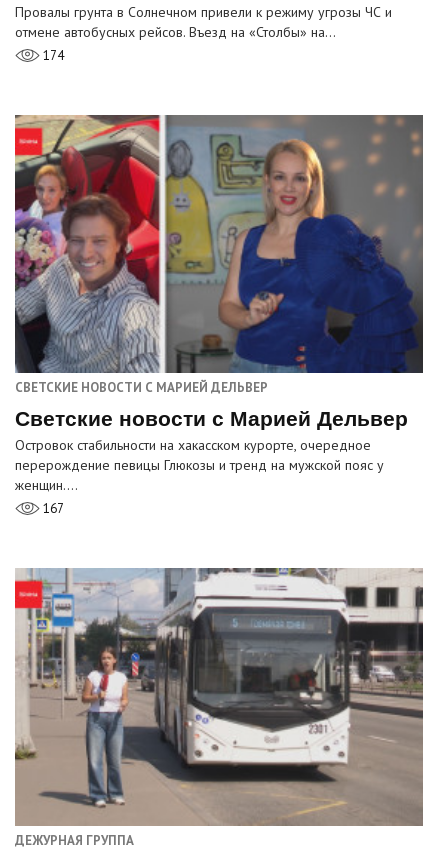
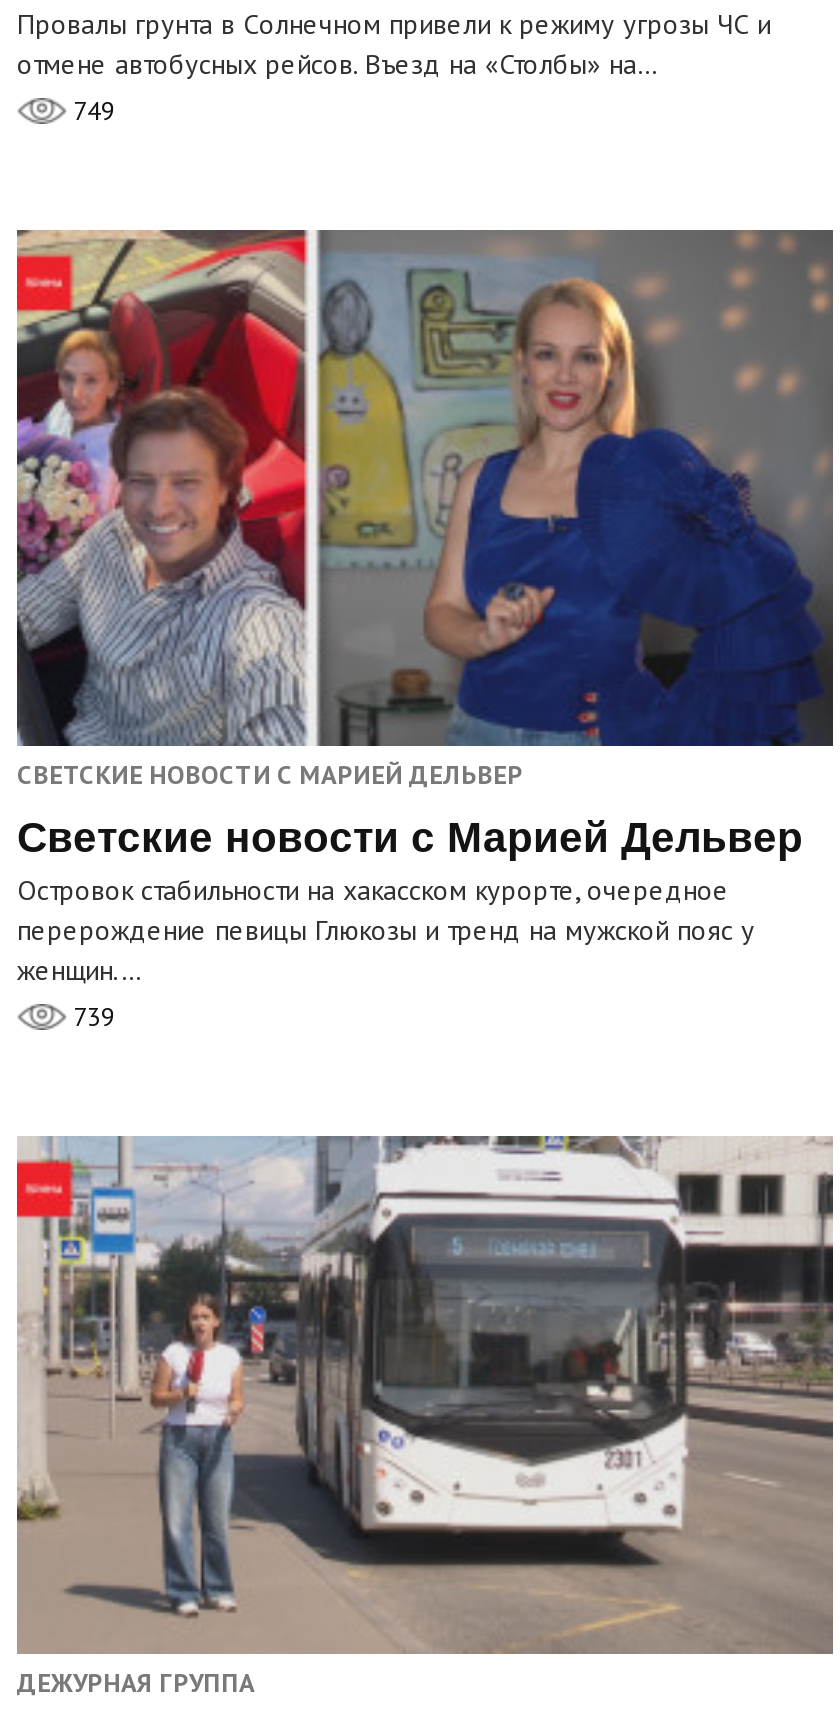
[40,47,64,64] 174 -> [67,94,115,128] 749
[40,500,64,517] 167 -> [67,1001,115,1035] 739

